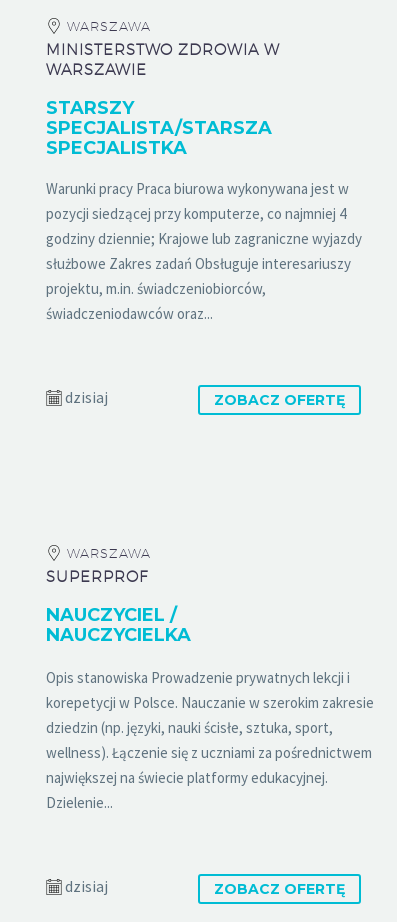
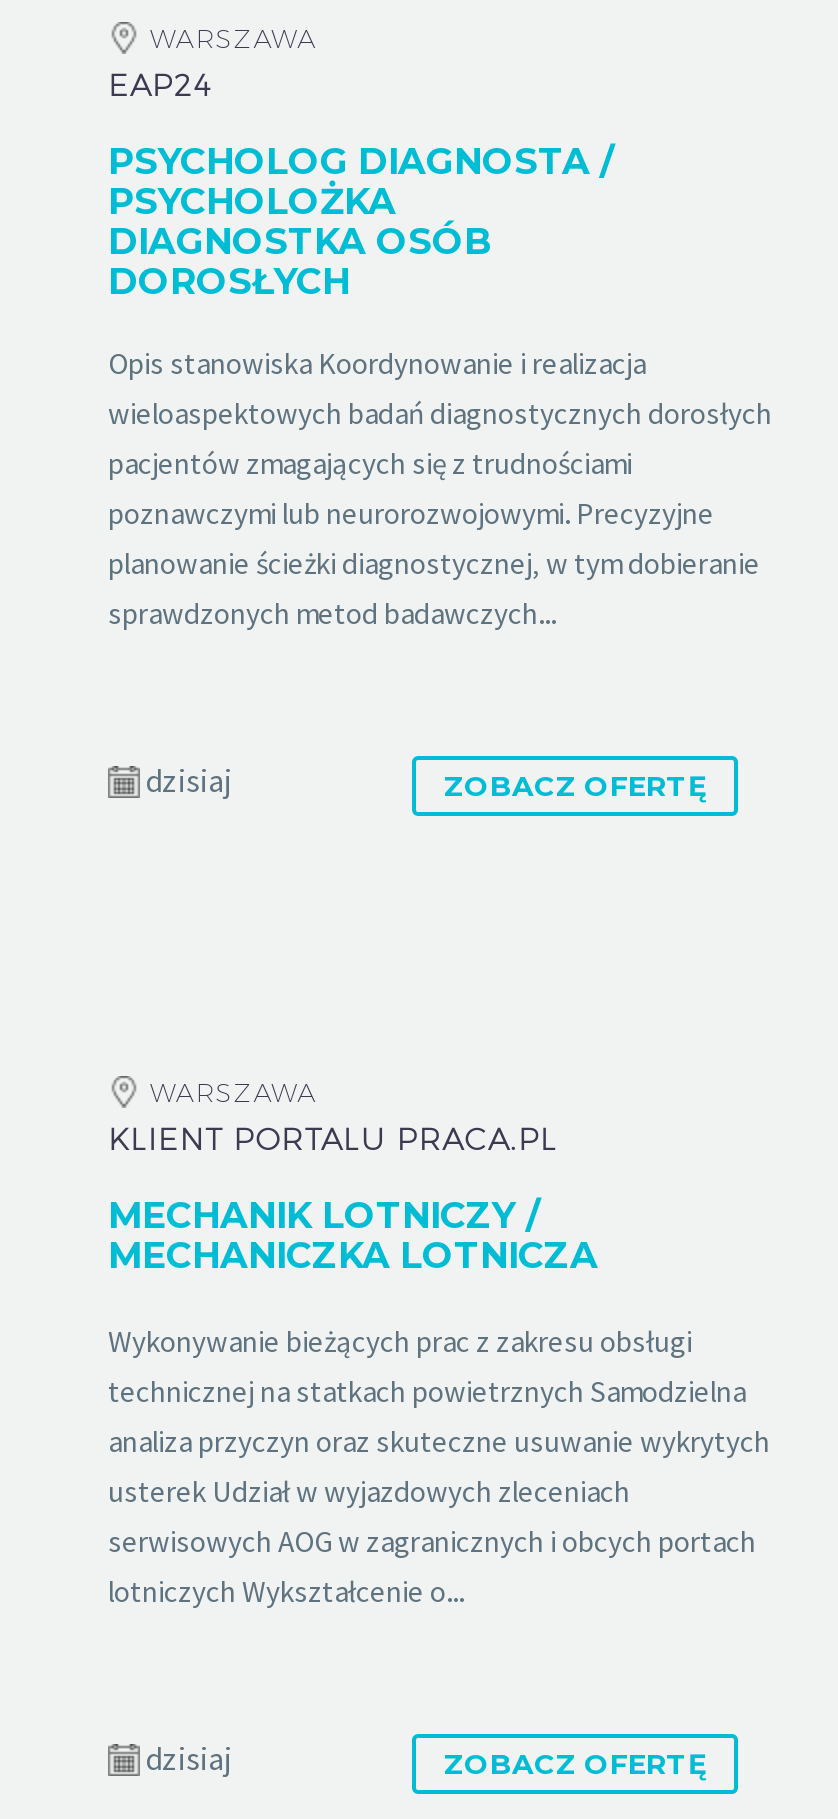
[46,41,280,78] MINISTERSTWO ZDROWIA W | WARSZAWIE -> [108,68,212,102] EAP24
[46,97,272,159] STARSZY | SPECJALISTA/STARSZA | SPECJALISTKA -> [108,139,614,303] PSYCHOLOG DIAGNOSTA / | PSYCHOLOŻKA | DIAGNOSTKA OSÓB | DOROSŁYCH
[46,179,362,323] Warunki pracy Praca biurowa wykonywana jest w | pozycji siedzącej przy komputerze, co najmniej 4 | godziny dziennie; Krajowe lub zagraniczne wyjazdy | służbowe Zakres zadań Obsługuje interesariuszy | projektu, m.in. świadczeniobiorców, | świadczeniodawców oraz... -> [108,344,772,632] Opis stanowiska Koordynowanie i realizacja | wieloaspektowych badań diagnostycznych dorosłych | pacjentów zmagających się z trudnościami | poznawczymi lub neurorozwojowymi. Precyzyjne | planowanie ścieżki diagnostycznej, w tym dobieranie | sprawdzonych metod badawczych...
[46,568,148,585] SUPERPROF -> [108,1122,558,1156] KLIENT PORTALU PRACA.PL
[46,604,191,646] NAUCZYCIEL / | NAUCZYCIELKA -> [108,1193,598,1277] MECHANIK LOTNICZY / | MECHANICZKA LOTNICZA
[46,668,374,812] Opis stanowiska Prowadzenie prywatnych lekcji i | korepetycji w Polsce. Nauczanie w szerokim zakresie | dziedzin (np. języki, nauki ścisłe, sztuka, sport, | wellness). Łączenie się z uczniami za pośrednictwem | największej na świecie platformy edukacyjnej. | Dzielenie... -> [108,1322,770,1610] Wykonywanie bieżących prac z zakresu obsługi | technicznej na statkach powietrznych Samodzielna | analiza przyczyn oraz skuteczne usuwanie wykrytych | usterek Udział w wyjazdowych zleceniach | serwisowych AOG w zagranicznych i obcych portach | lotniczych Wykształcenie o...

